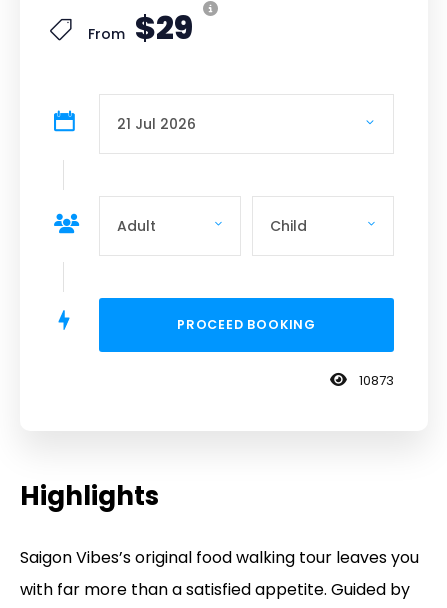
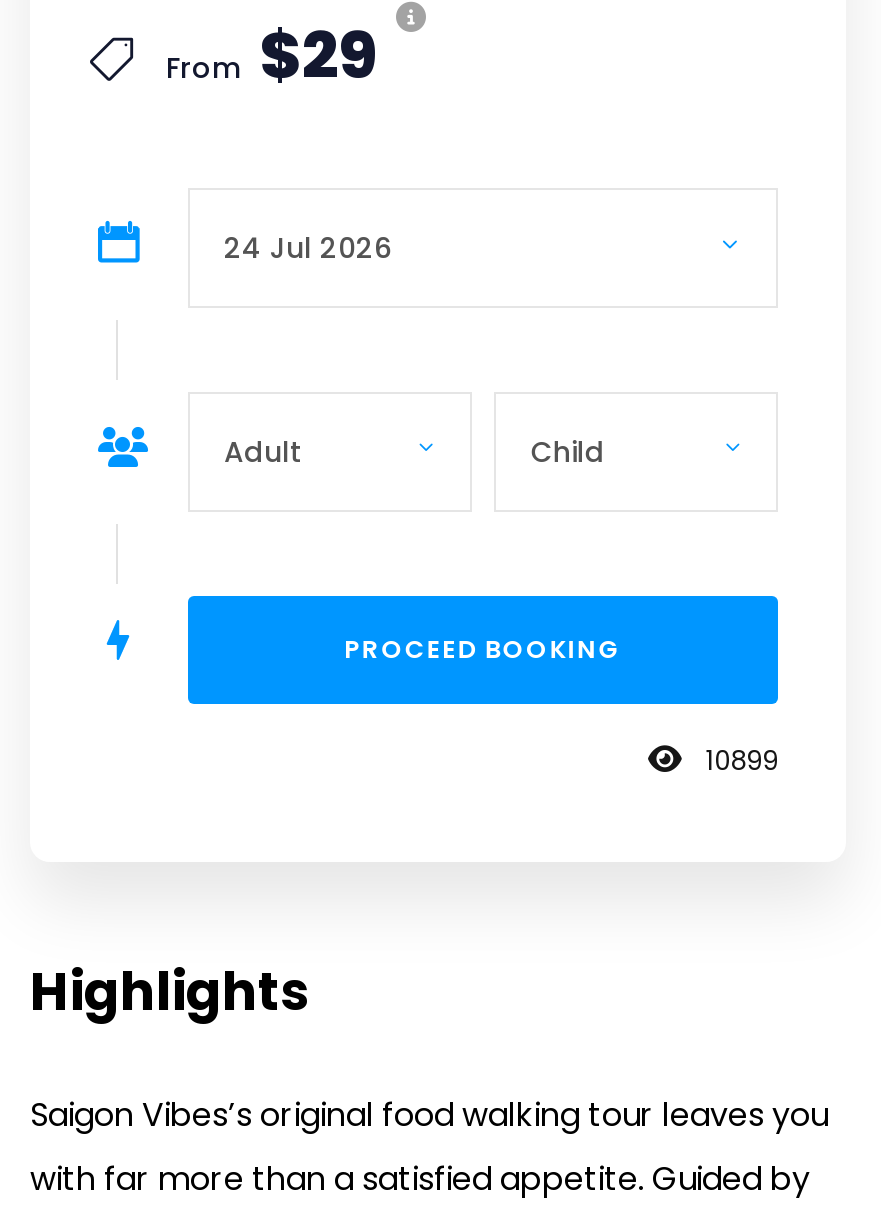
[359,371,394,390] 10873 -> [706,742,778,780] 10899

